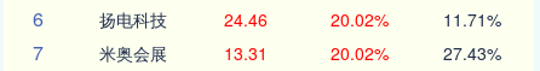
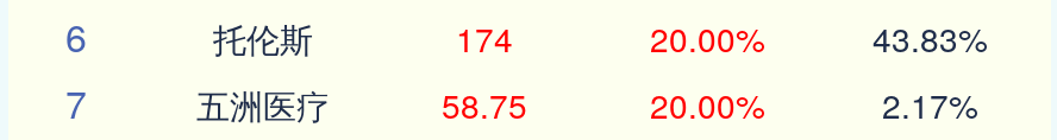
[99,7,501,32] 扬电科技 | 24.46 | 20.02% | 11.71% -> [213,15,987,62] 托伦斯 | 174 | 20.00% | 43.83%
[99,41,501,65] 米奥会展 | 13.31 | 20.02% | 27.43% -> [196,81,977,129] 五洲医疗 | 58.75 | 20.00% | 2.17%

